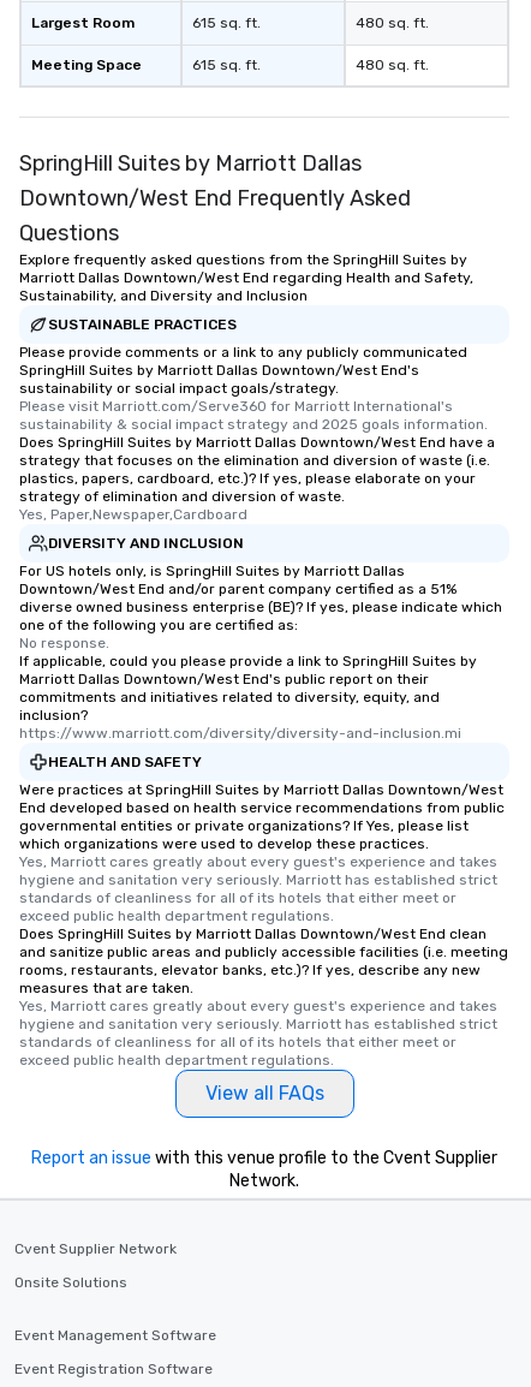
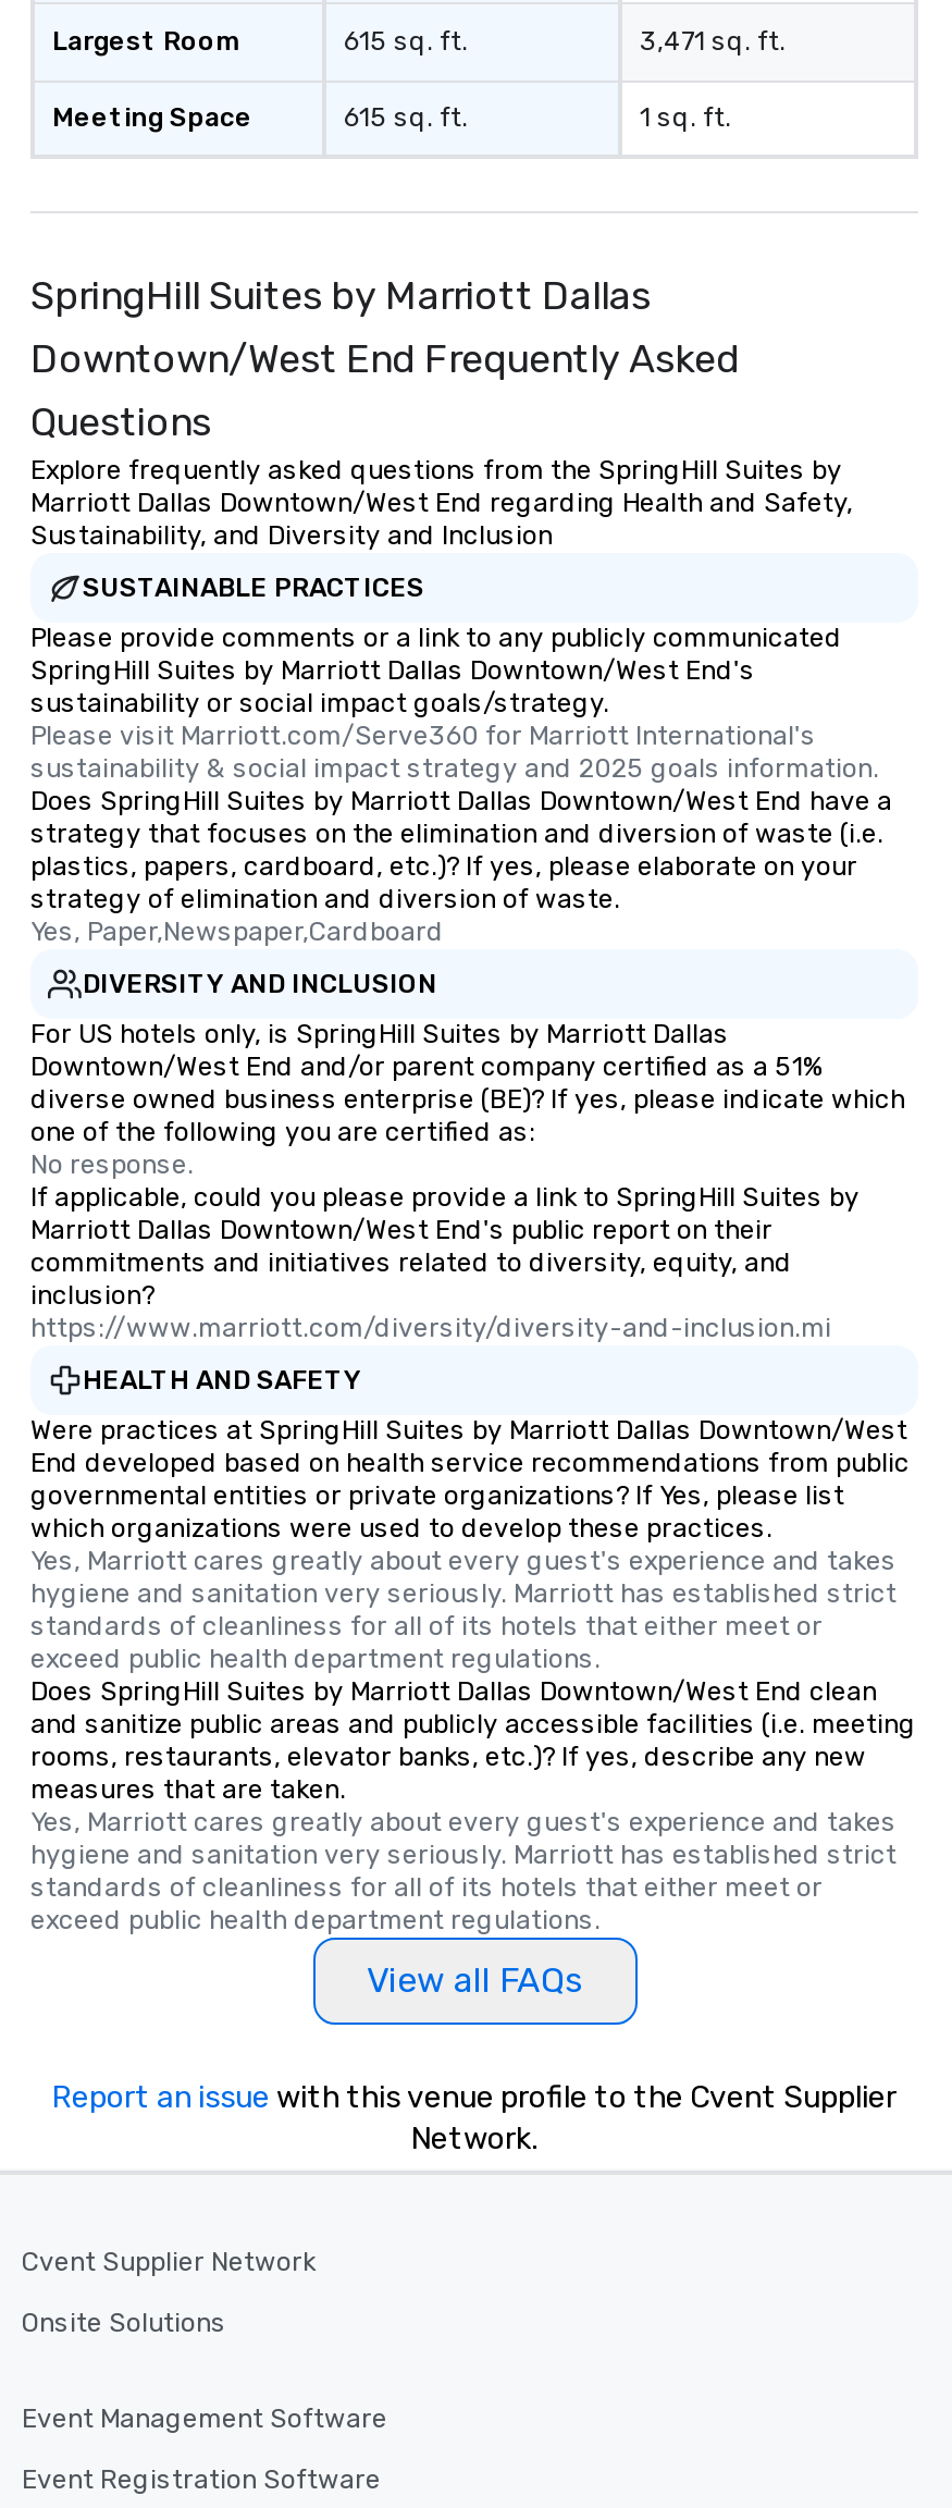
[356,14,429,31] 480 sq. ft. -> [640,26,786,57] 3,471 sq. ft.
[356,56,429,73] 480 sq. ft. -> [640,102,731,133] 1 sq. ft.

